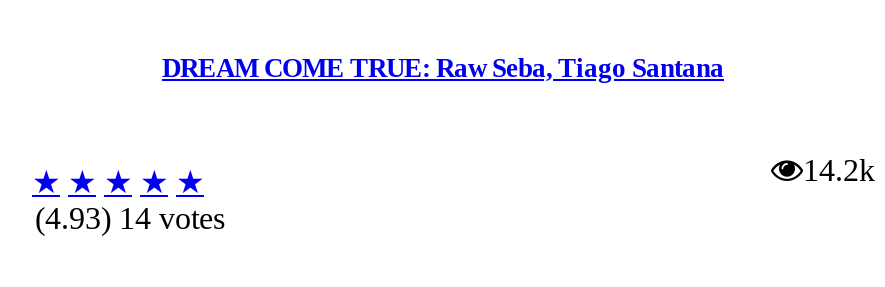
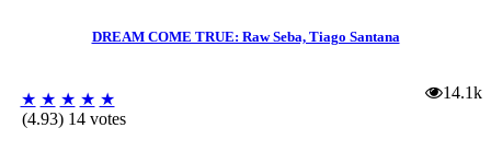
[803,154,875,188] 14.2k -> [443,83,482,101] 14.1k

